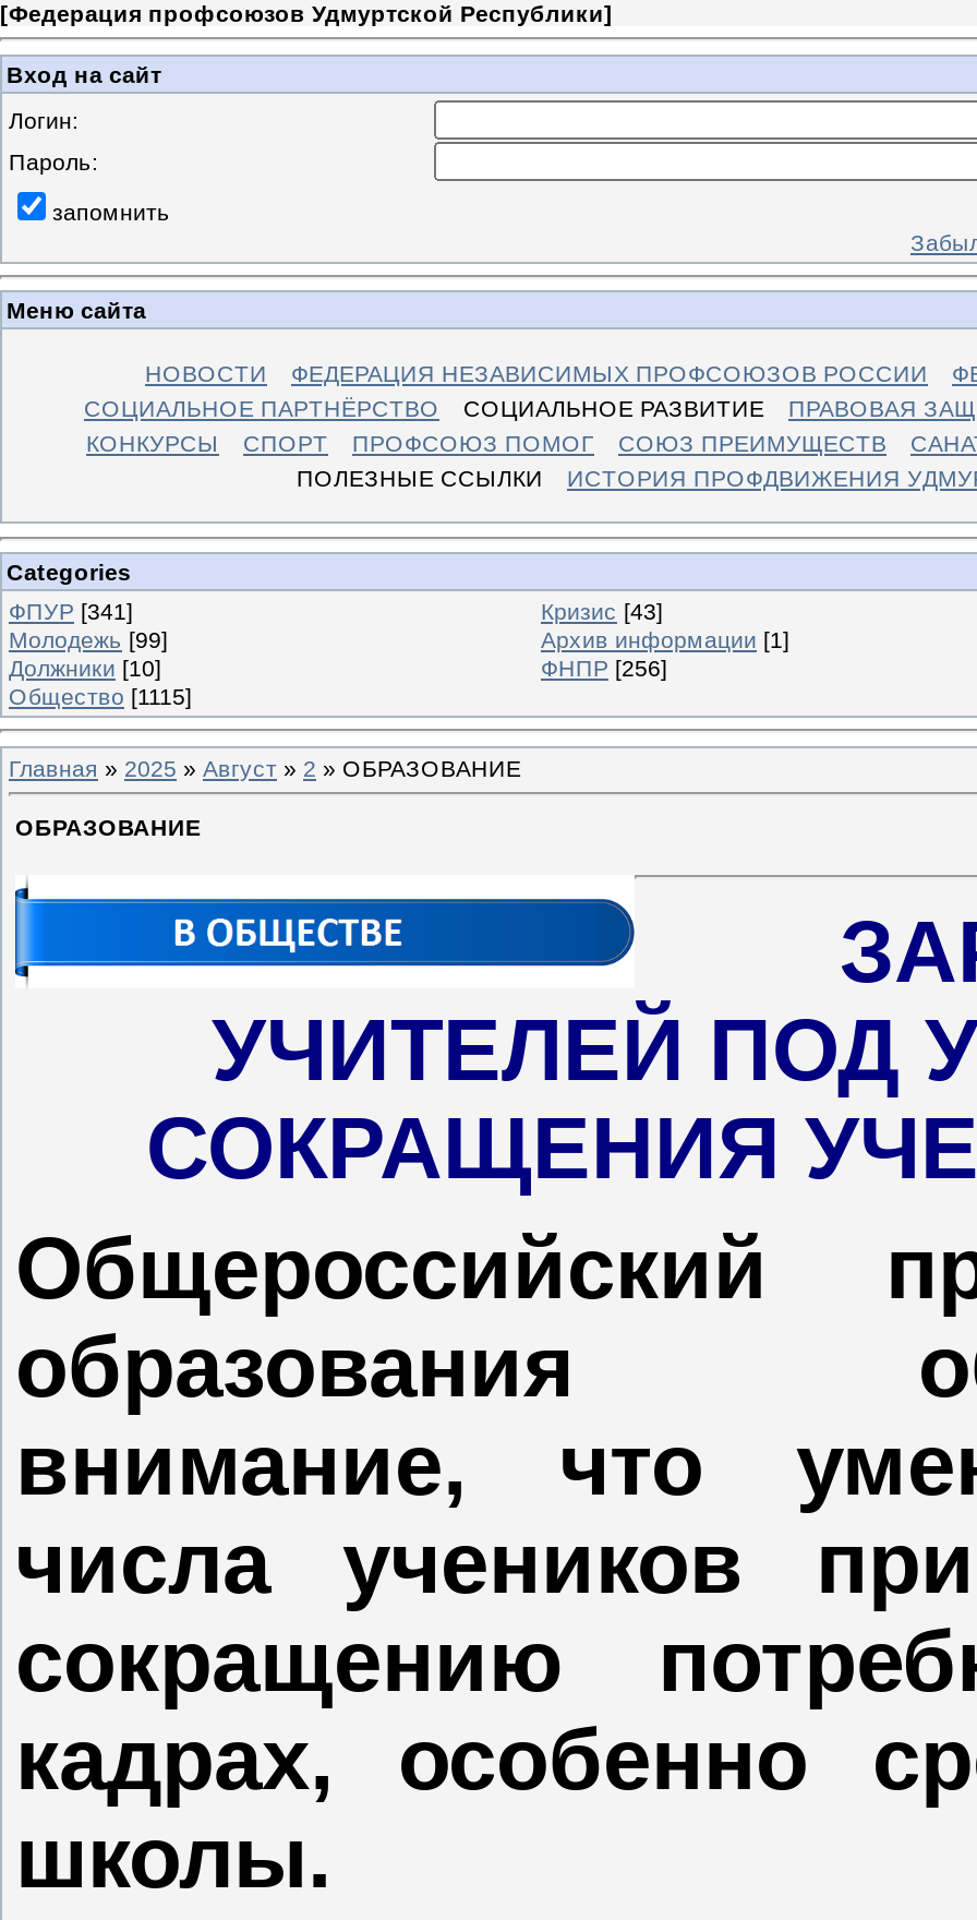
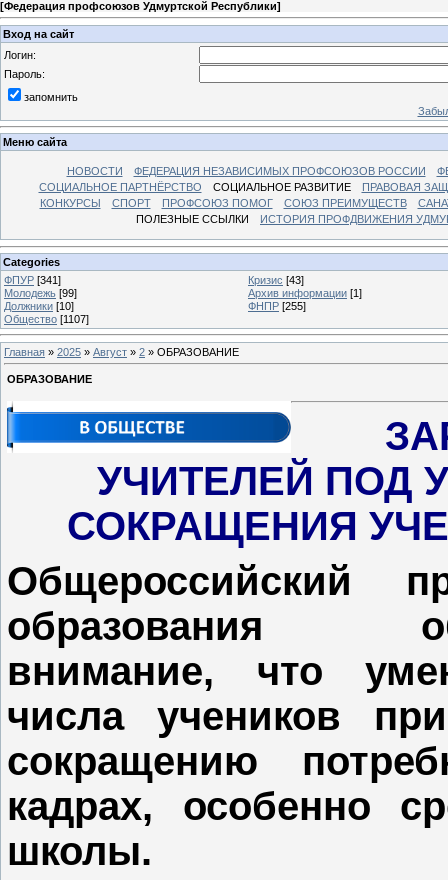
[541,655,667,681] ФНПР [256] -> [248,300,306,312] ФНПР [255]
[9,683,192,709] Общество [1115] -> [4,313,89,325] Общество [1107]

